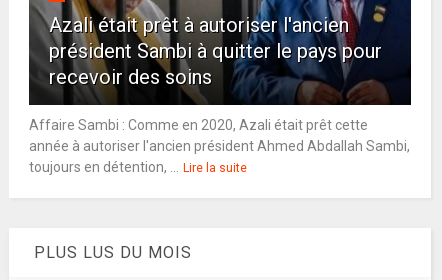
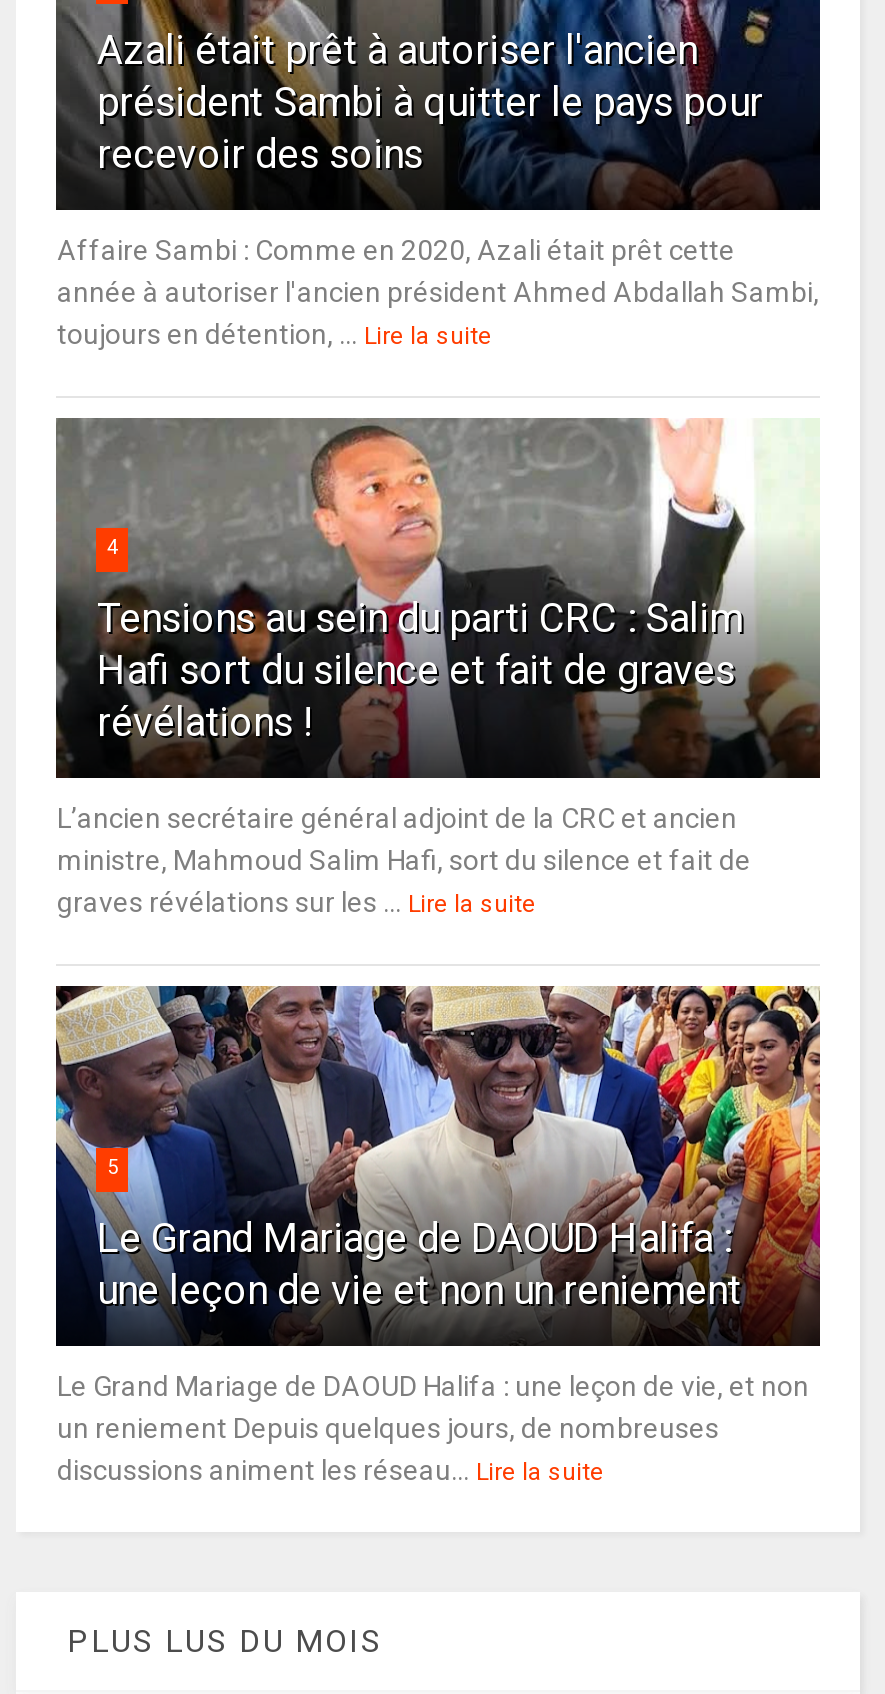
none -> [54,984,822,1486] [image] | 5 | Le Grand Mariage de DAOUD Halifa : | une leçon de vie et non un reniement | Le Grand Mariage de DAOUD Halifa : une leçon de vie, et non | un reniement Depuis quelques jours, de nombreuses | discussions animent les réseau... Lire la suite
none -> [57,416,822,918] [image] | 4 | Tensions au sein du parti CRC : Salim | Hafi sort du silence et fait de graves | révélations ! | L’ancien secrétaire général adjoint de la CRC et ancien | ministre, Mahmoud Salim Hafi, sort du silence et fait de | graves révélations sur les ... Lire la suite

